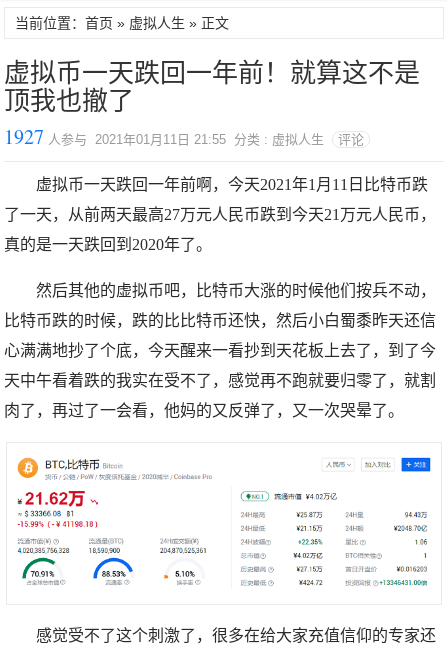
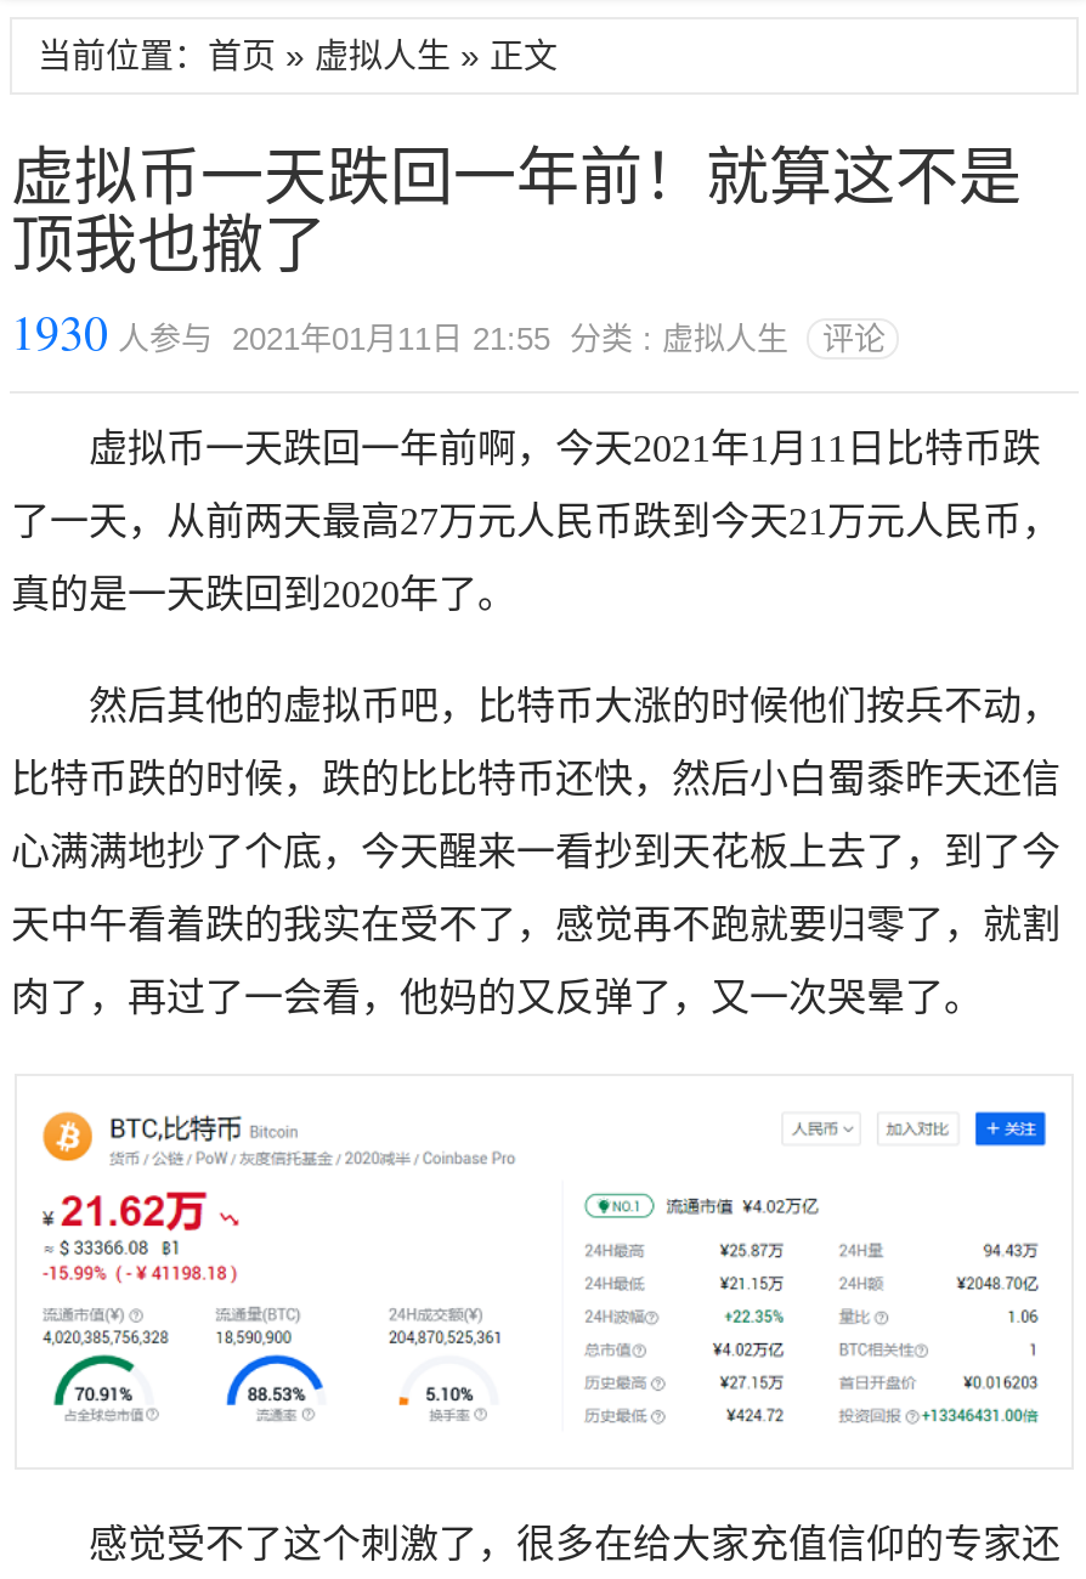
[4,123,364,150] 1927人参与 2021年01月11日 21:55 分类 : 虚拟人生 评论 -> [11,299,886,364] 1930人参与 2021年01月11日 21:55 分类 : 虚拟人生 评论

